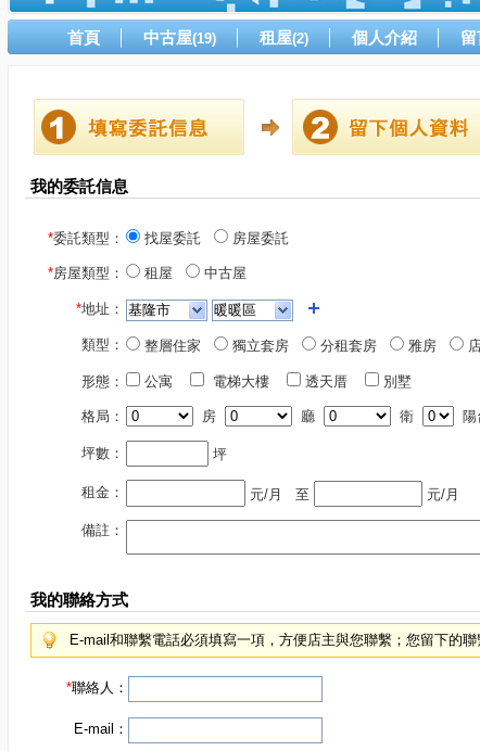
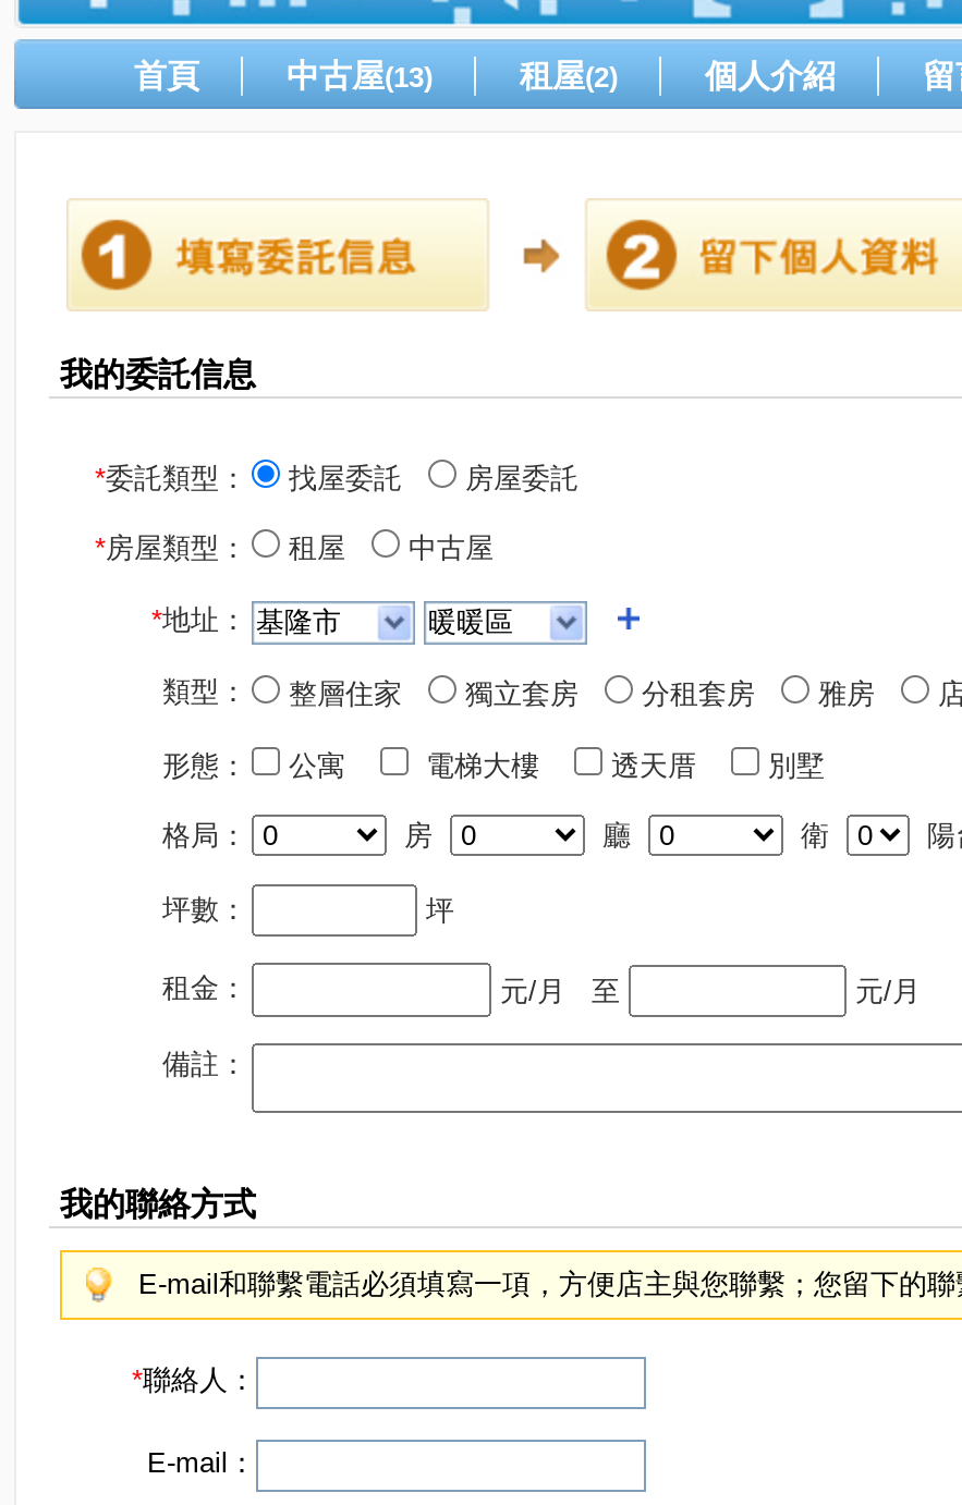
[143,28,216,47] 中古屋(19) -> [287,57,433,94] 中古屋(13)

